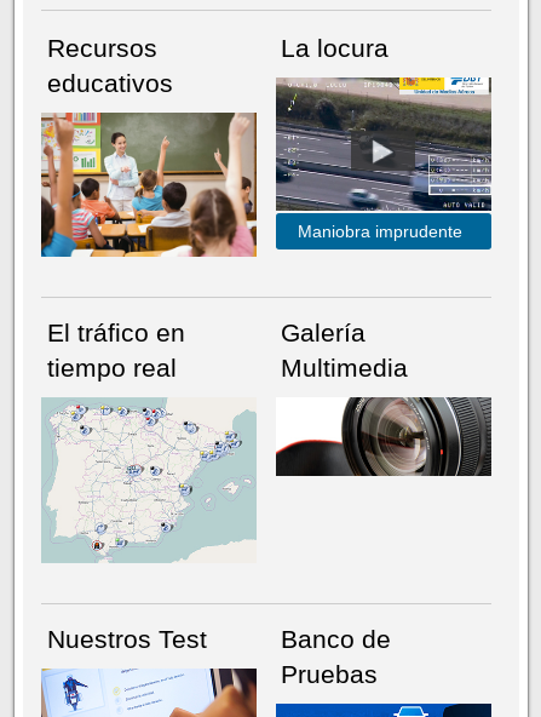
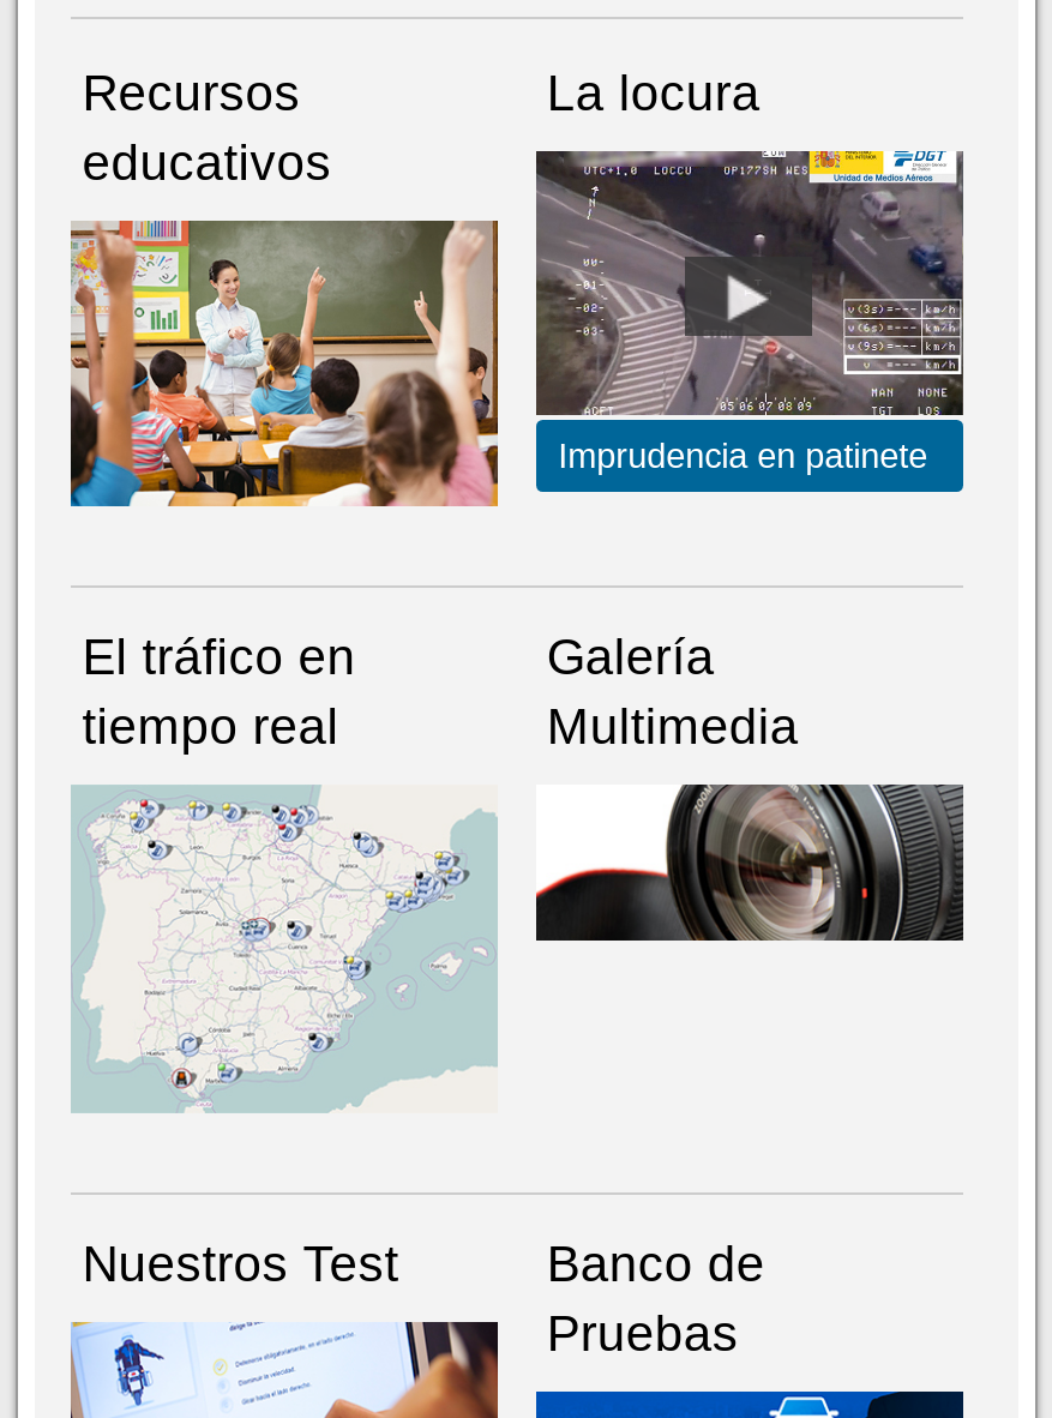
[276,76,491,241] [image] | Maniobra imprudente -> [536,149,963,474] [image] | Imprudencia en patinete

